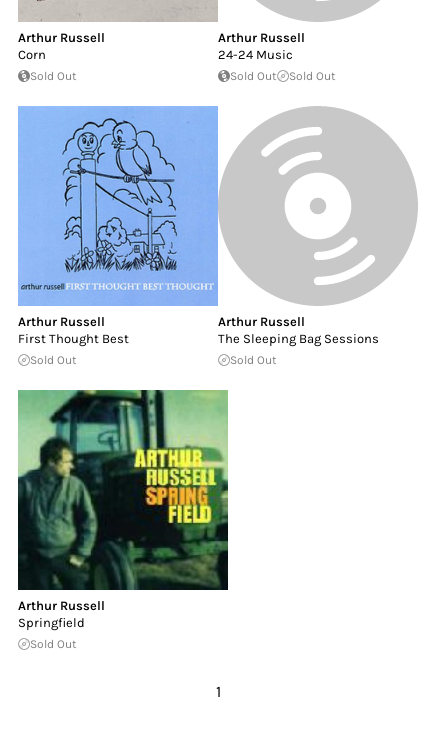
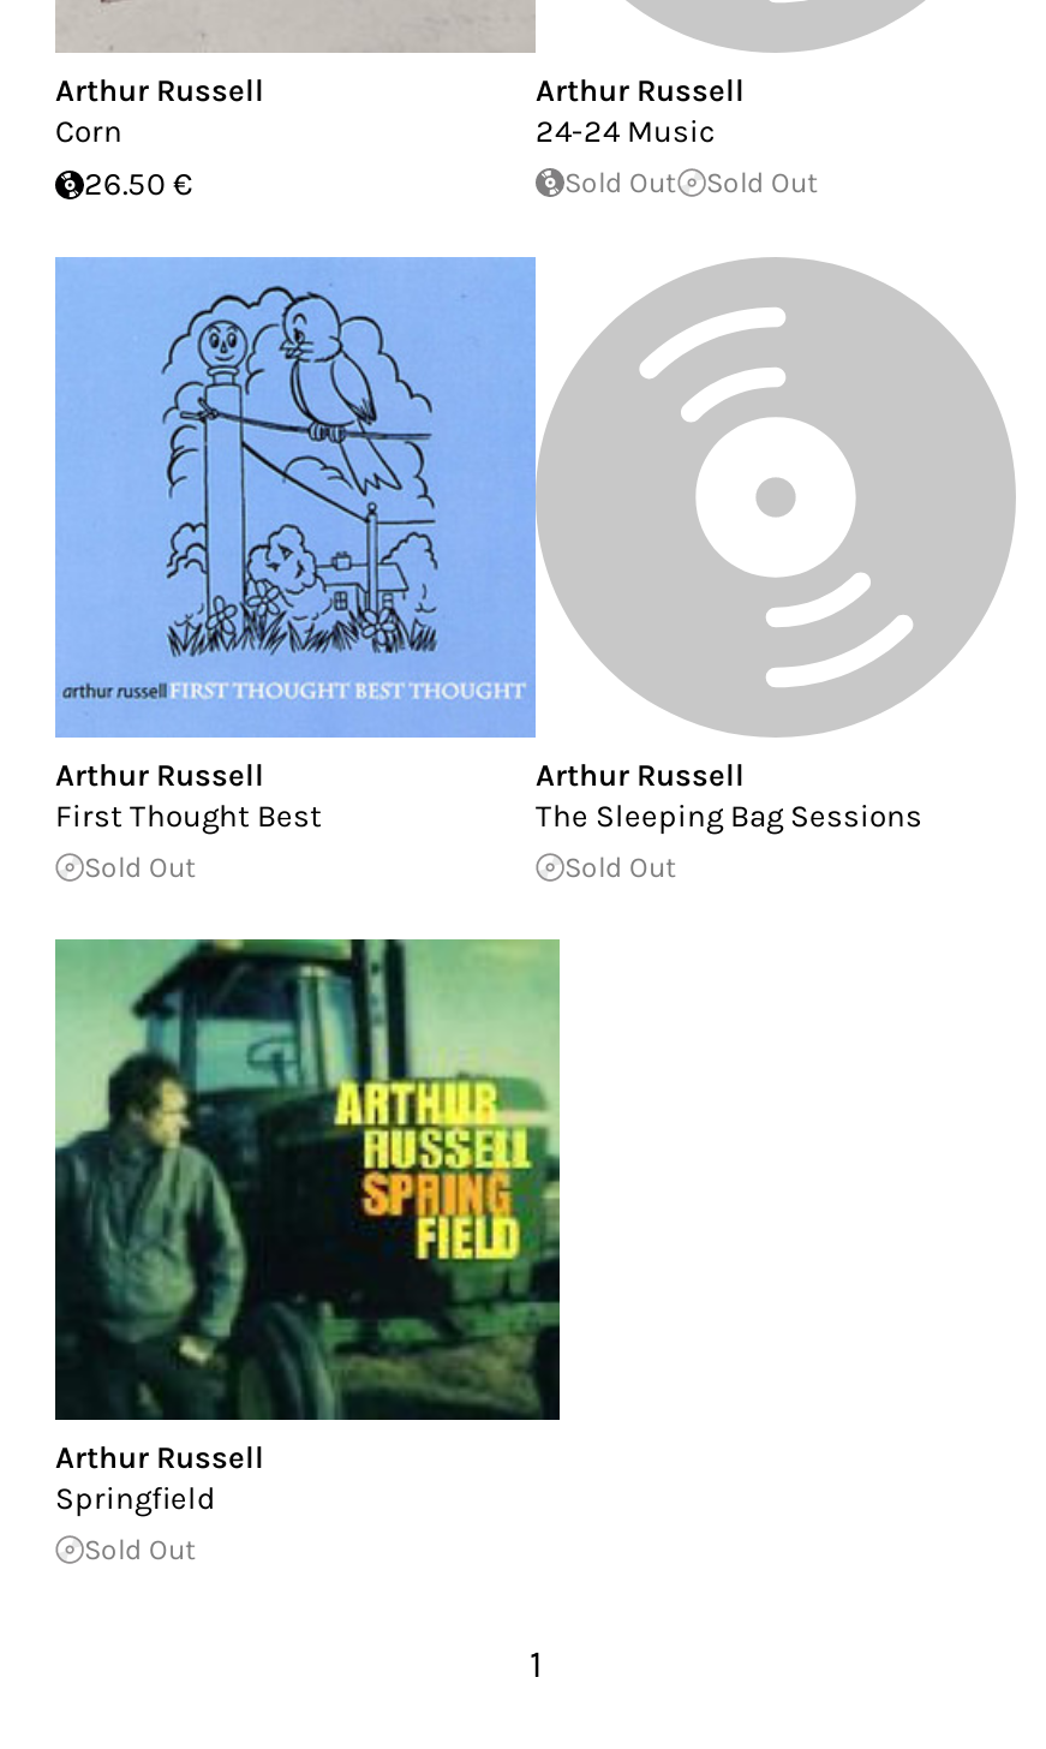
[30,69,77,83] Sold Out -> [84,166,192,203] 26.50 €

